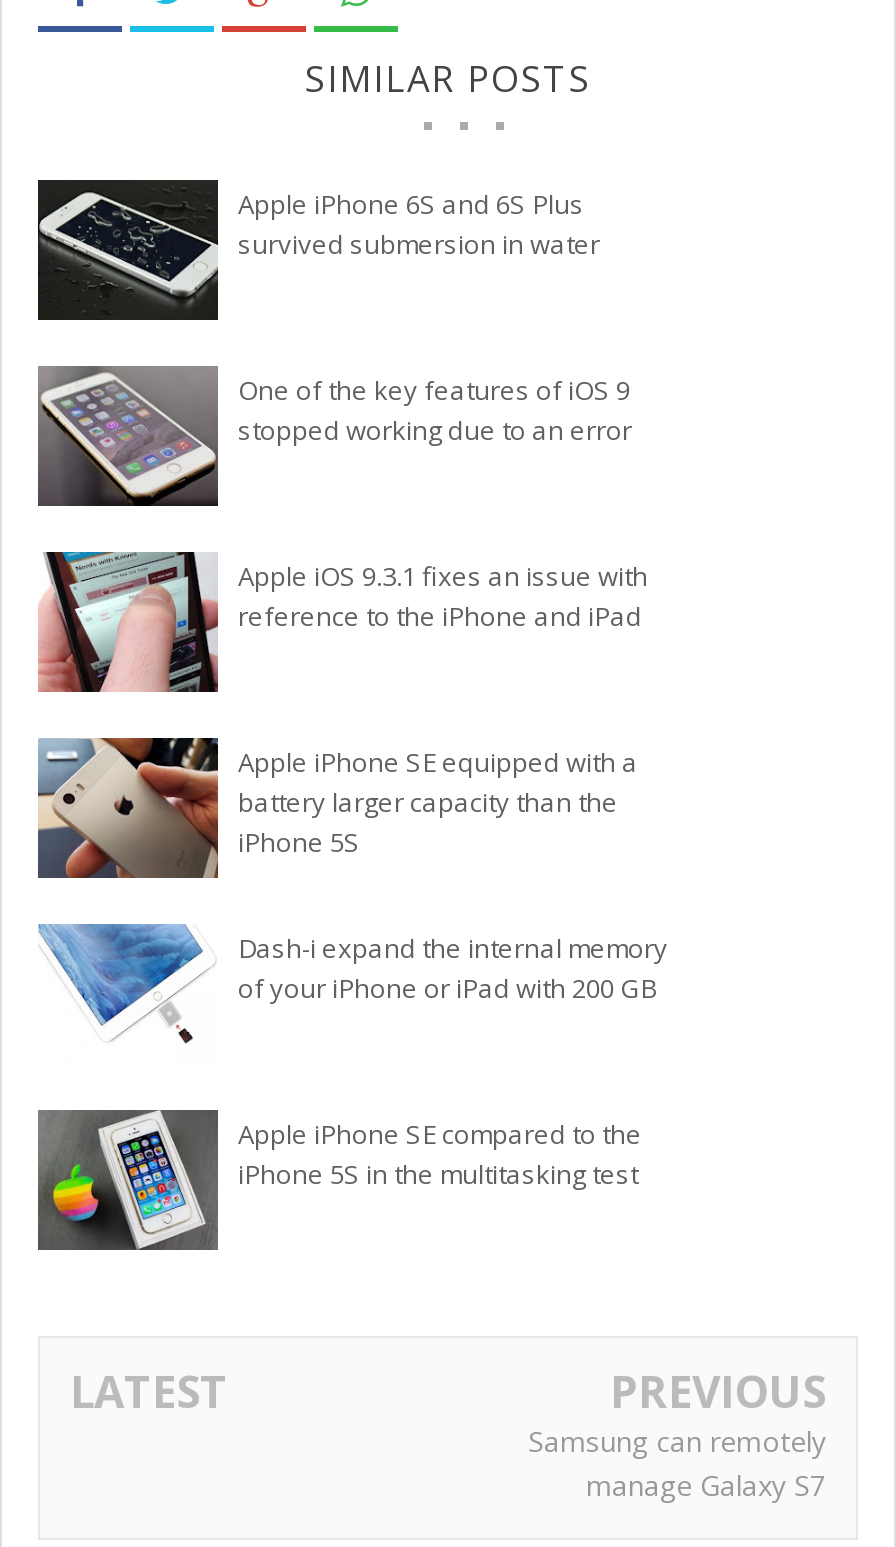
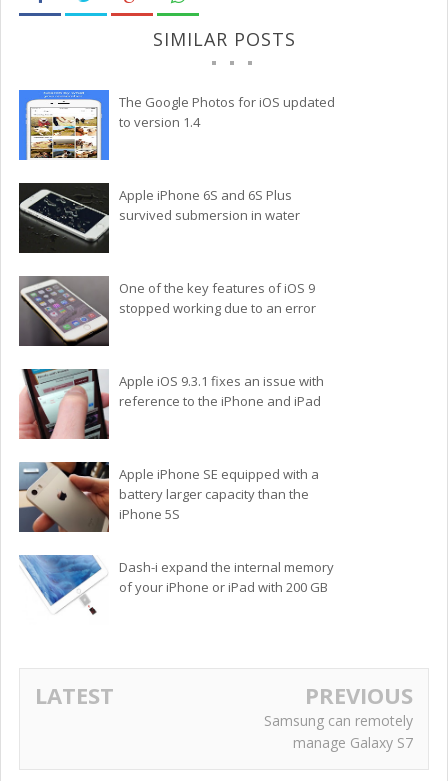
none -> [18,89,335,161] [image] | The Google Photos for iOS updated | to version 1.4
moved [36,185,668,1005] -> [18,185,334,595]: [image] | Apple iPhone 6S and 6S Plus | survived submersion in water | ... | Dash-i expand the internal memory | of your iPhone or iPad with 200 GB
[36,1108,642,1252] [image] | Apple iPhone SE compared to the | iPhone 5S in the multitasking test -> none

